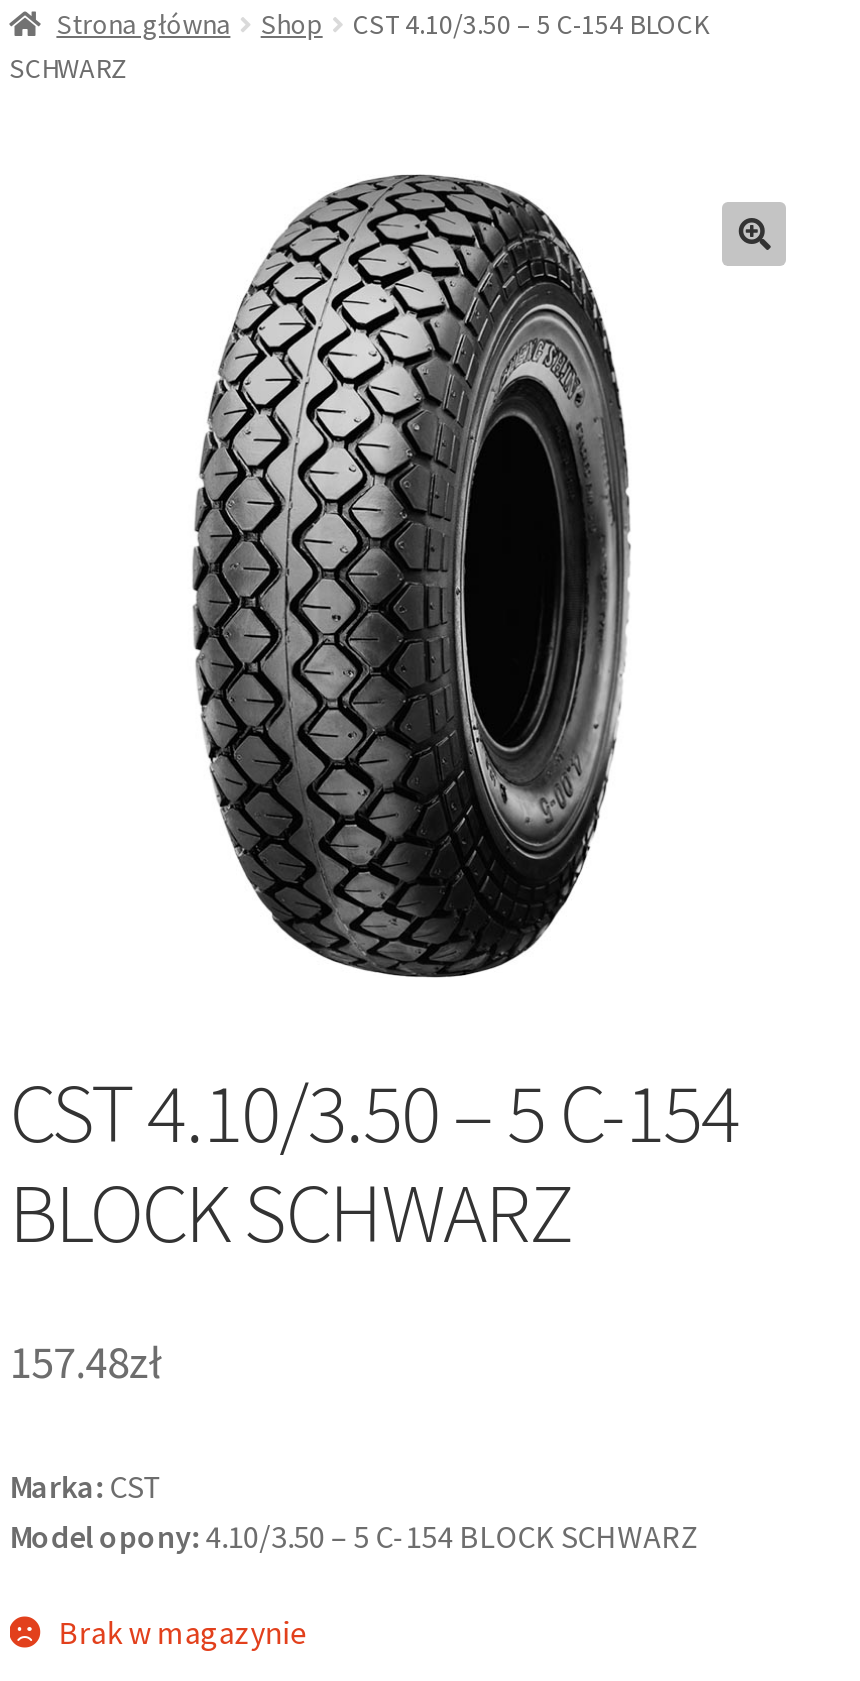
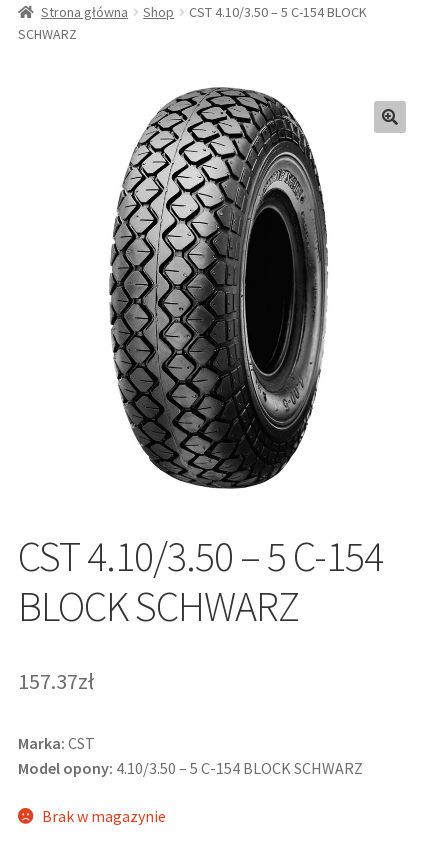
[9,1335,161,1391] 157.48zł -> [18,667,94,695] 157.37zł

